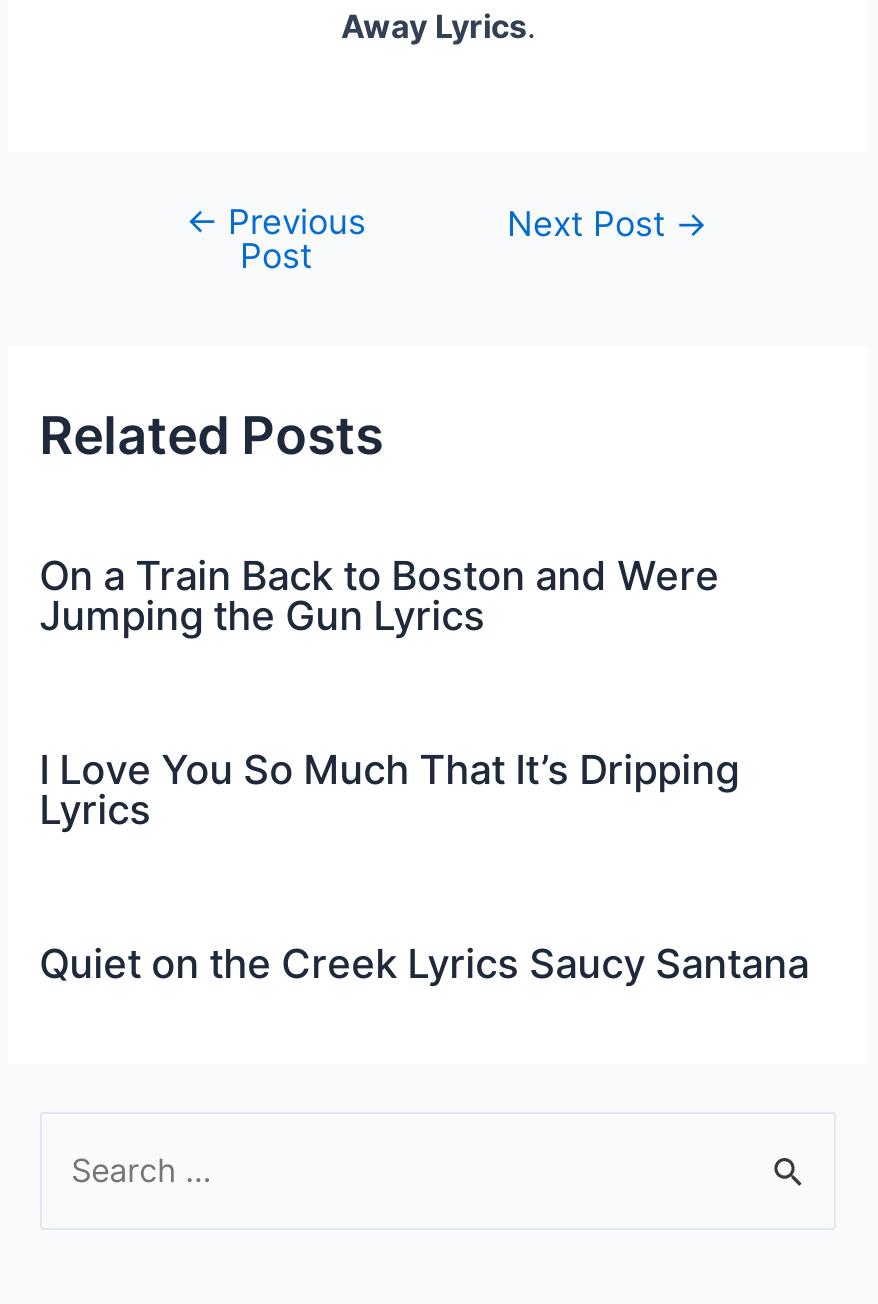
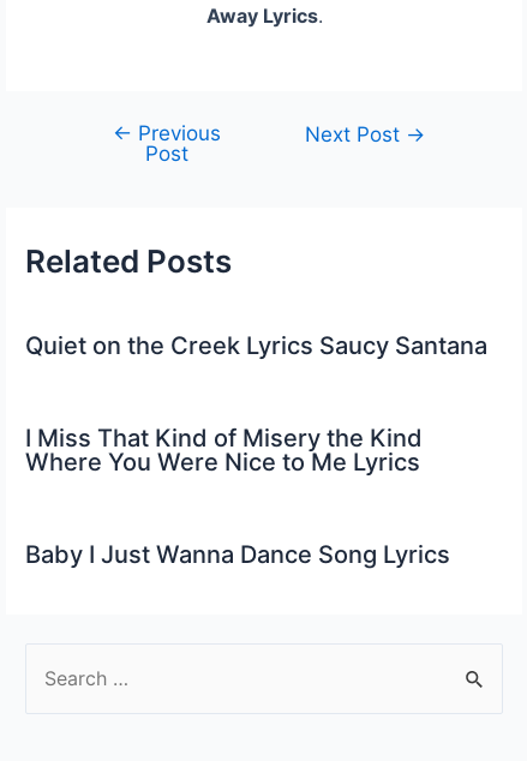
[39,552,739,834] On a Train Back to Boston and Were | Jumping the Gun Lyrics | I Love You So Much That It’s Dripping | Lyrics -> none
moved [39,940,809,988] -> [25,331,487,360]: Quiet on the Creek Lyrics Saucy Santana
none -> [25,423,450,569] I Miss That Kind of Misery the Kind | Where You Were Nice to Me Lyrics | Baby I Just Wanna Dance Song Lyrics

